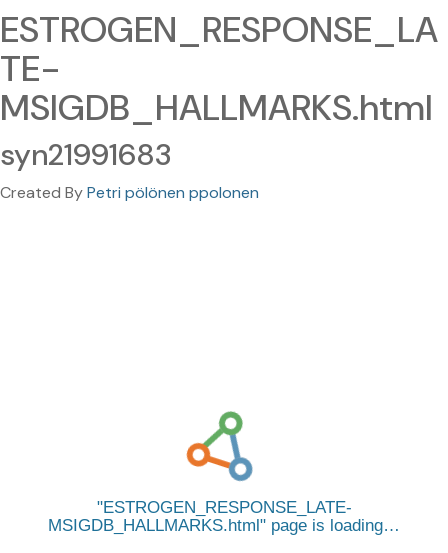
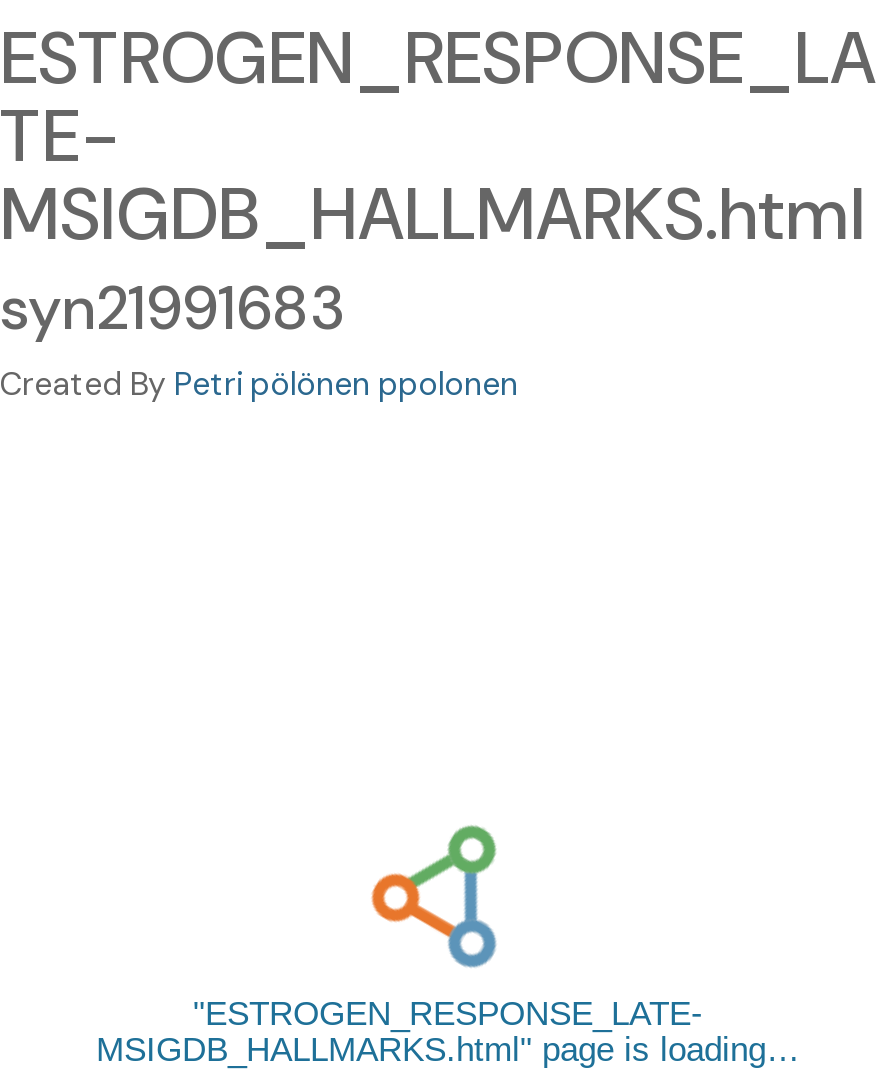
[186,410,254,484] [image] -> [370,821,506,969] [image]

